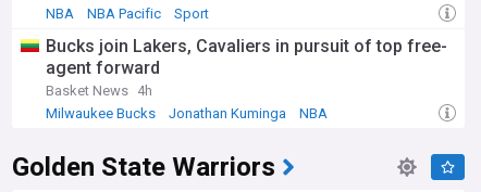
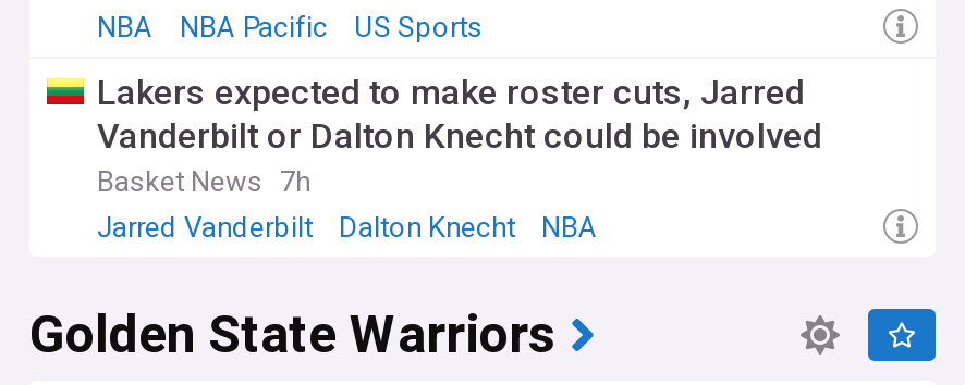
[174,5,209,22] Sport -> [354,11,482,44] US Sports
[46,36,447,121] Bucks join Lakers, Cavaliers in pursuit of top free- | agent forward | Basket News 4h | Milwaukee Bucks | Jonathan Kuminga -> [97,72,822,244] Lakers expected to make roster cuts, Jarred | Vanderbilt or Dalton Knecht could be involved | Basket News 7h | Jarred Vanderbilt | Dalton Knecht

